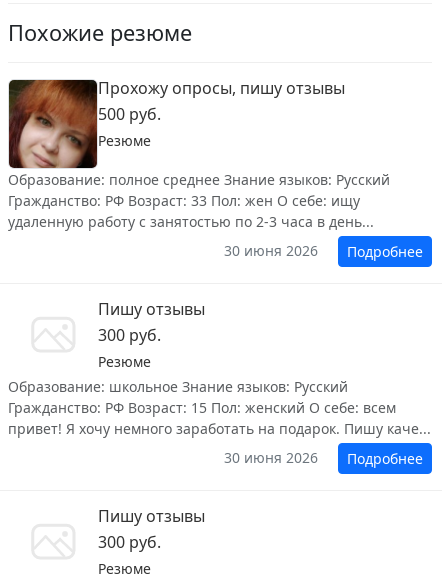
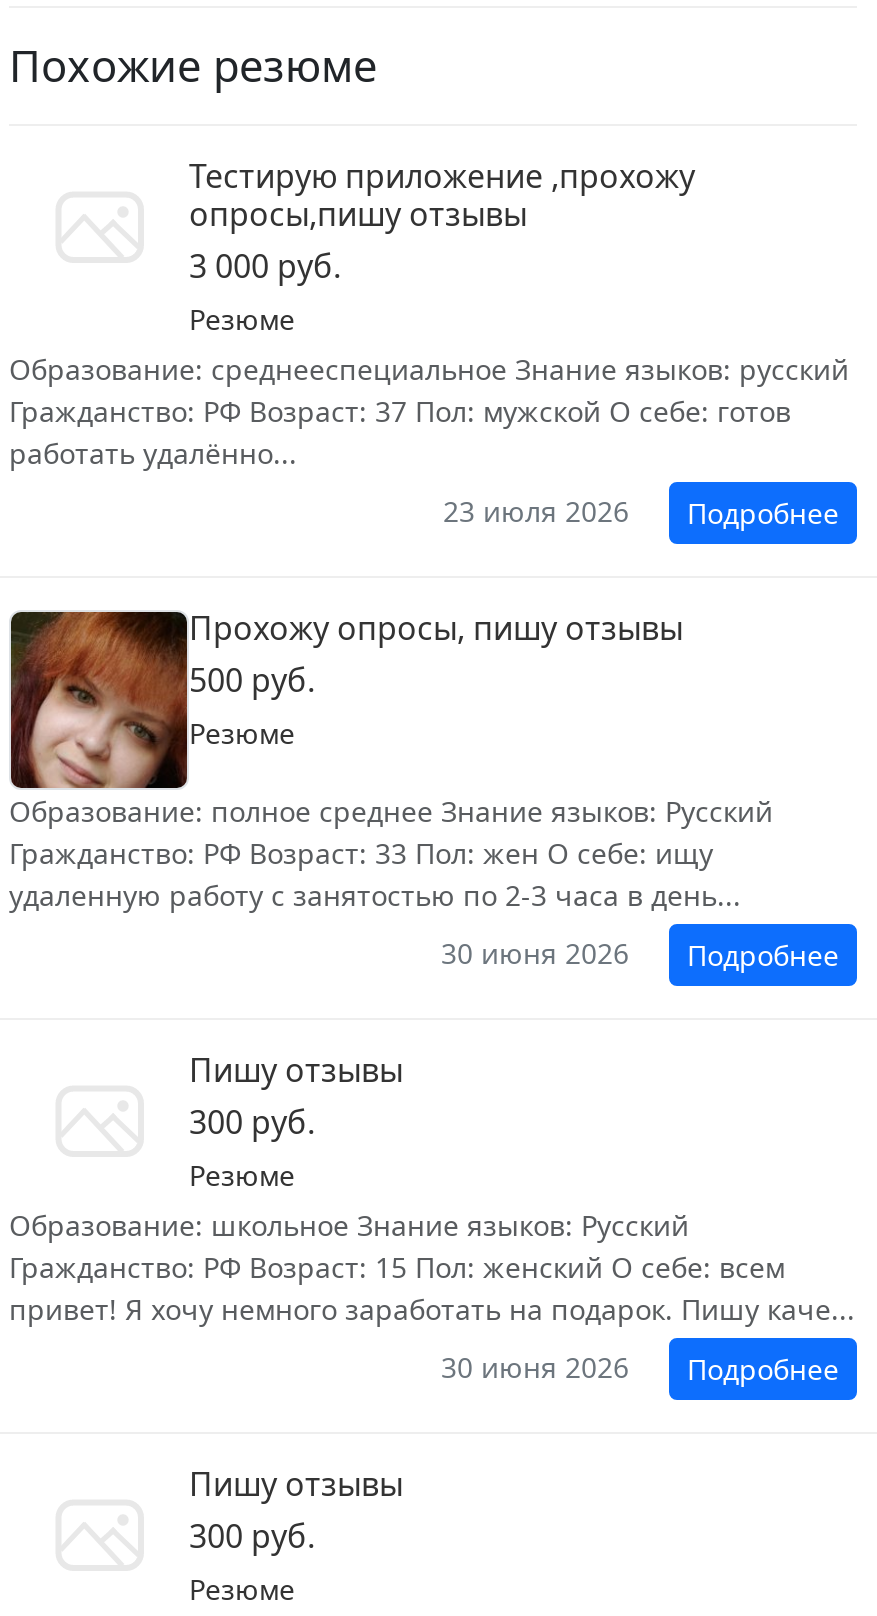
none -> [9,154,849,532] Тестирую приложение ,прохожу | опросы,пишу отзывы | 3 000 руб. | Резюме | Образование: среднееспециальное Знание языков: русский | Гражданство: РФ Возраст: 37 Пол: мужской О себе: готов | работать удалённо... | 23 июля 2026 | Подробнее

